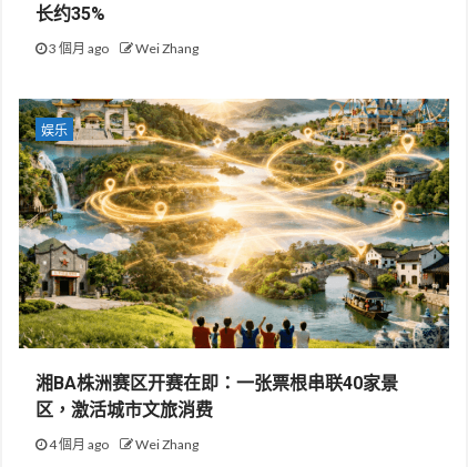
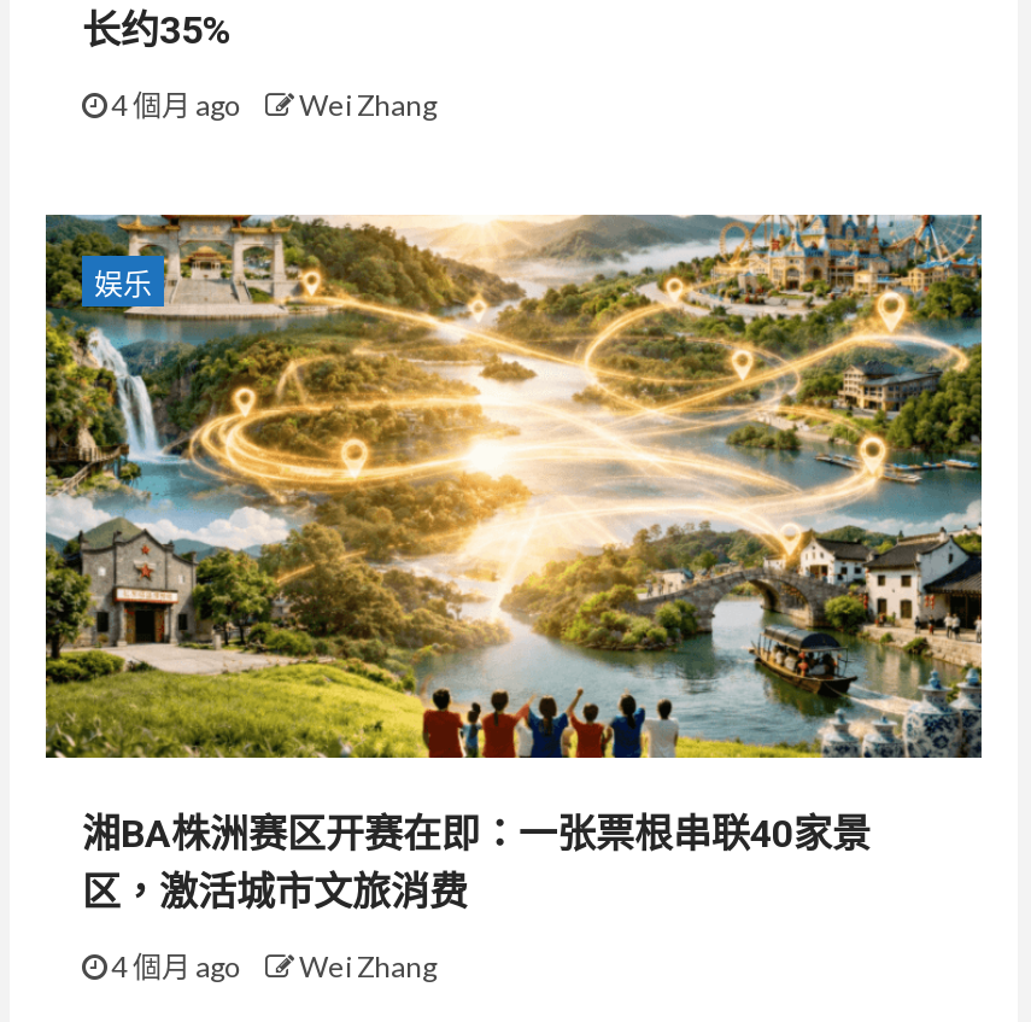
[47,40,199,56] 3 個月 ago Wei Zhang -> [106,86,437,122] 4 個月 ago Wei Zhang

